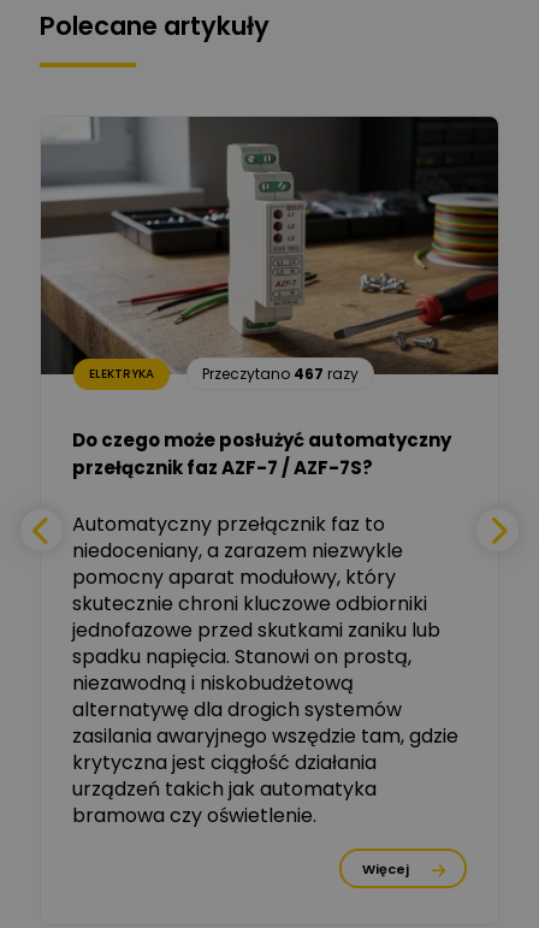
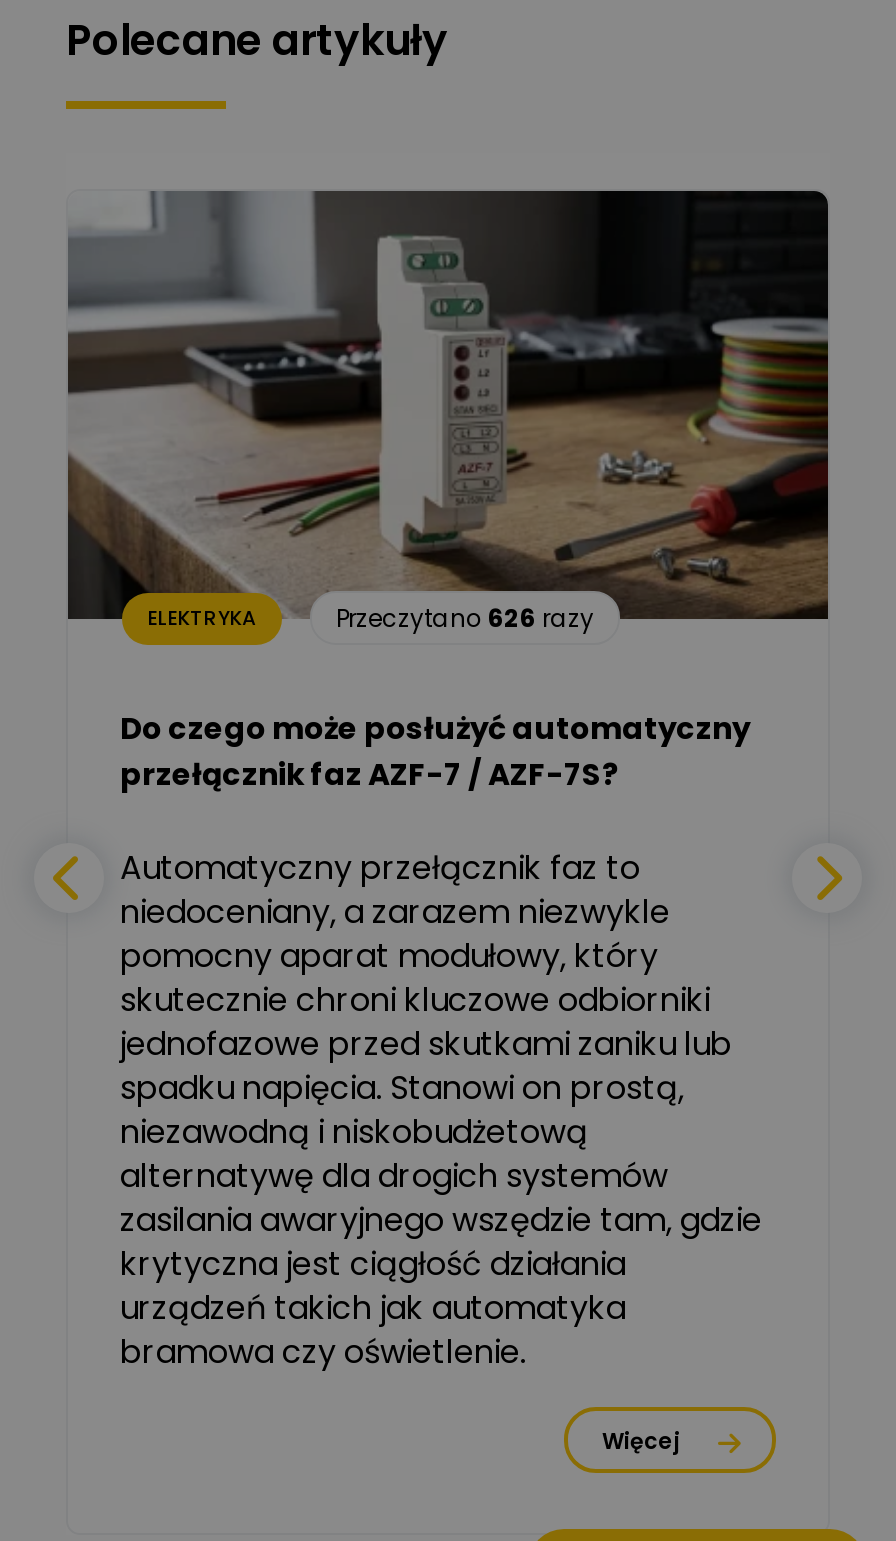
[202,364,359,385] Przeczytano 467 razy -> [336,602,594,636] Przeczytano 626 razy

